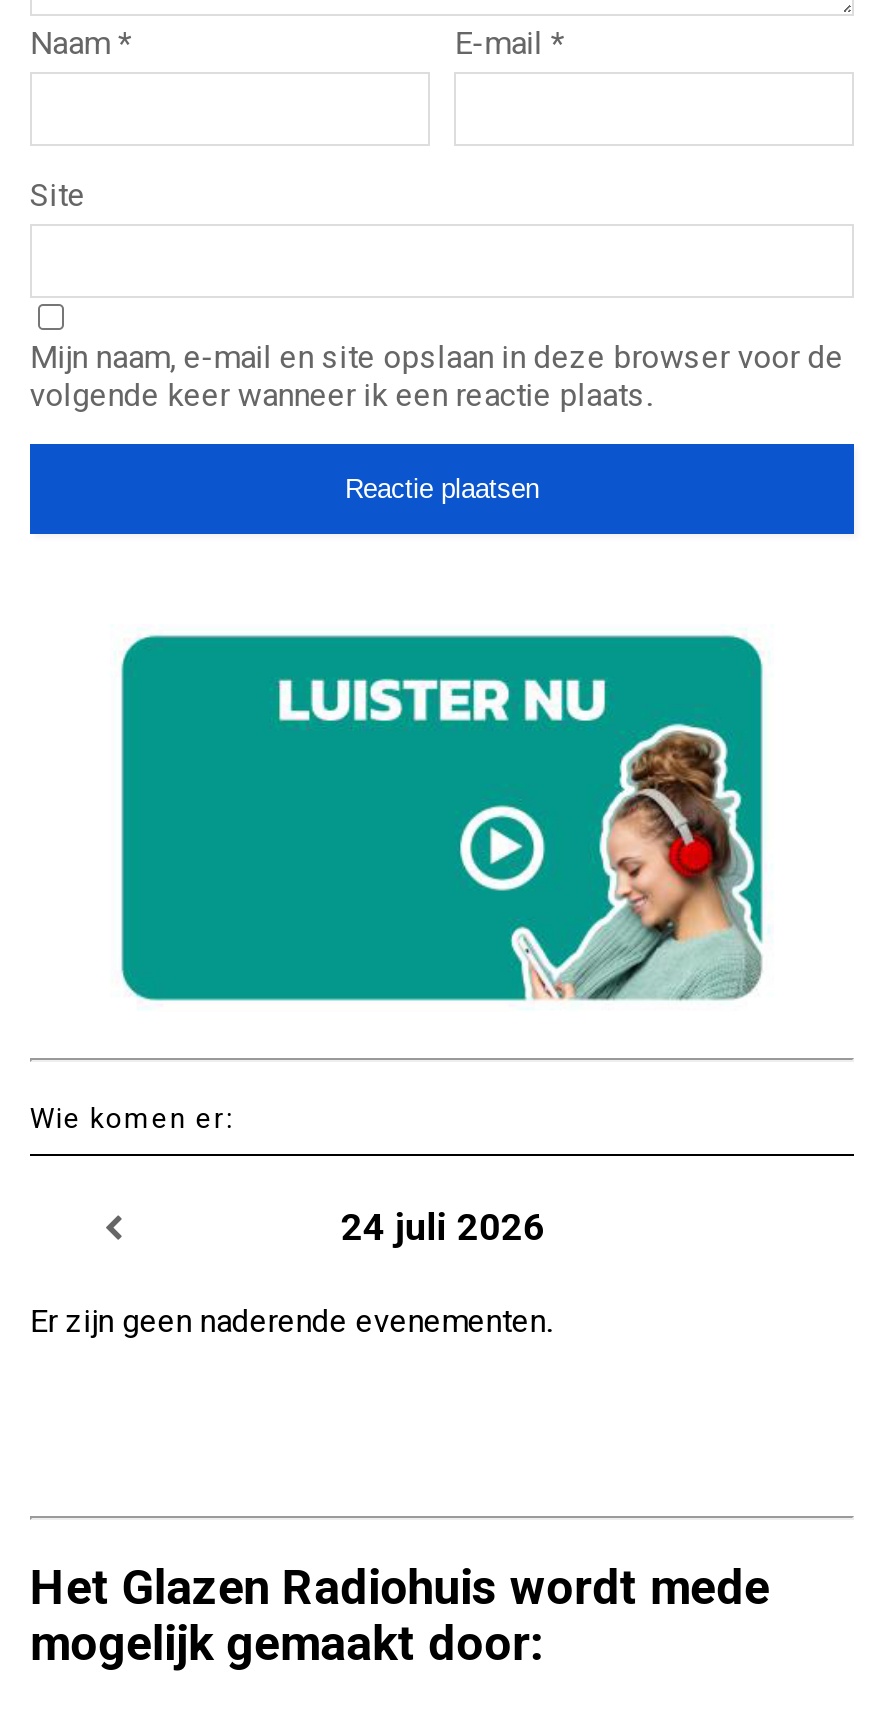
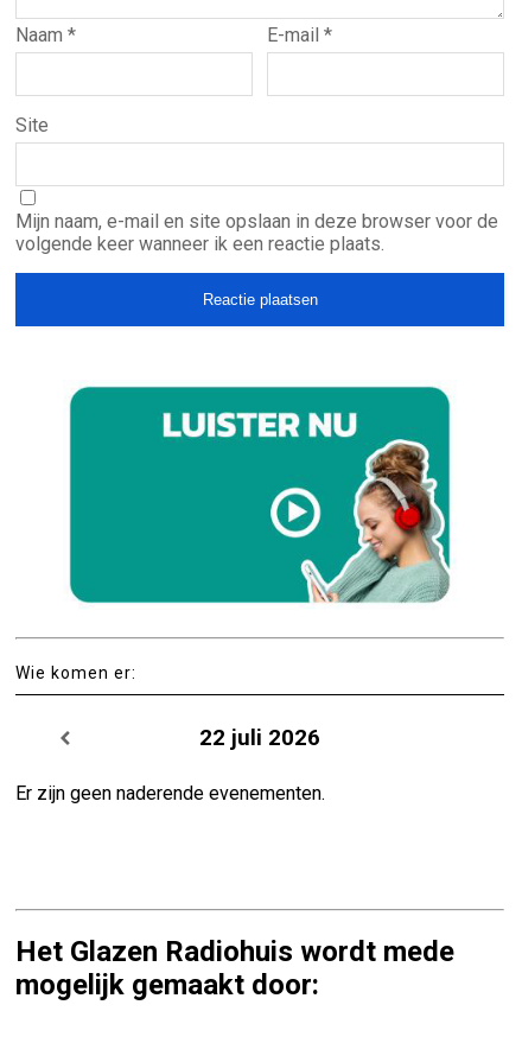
[341,1206,545,1250] 24 juli 2026 -> [200,725,321,751] 22 juli 2026

